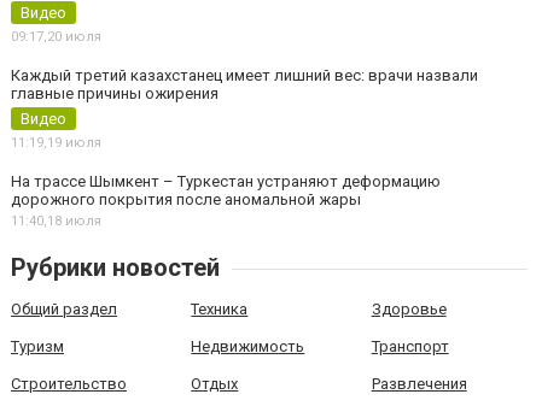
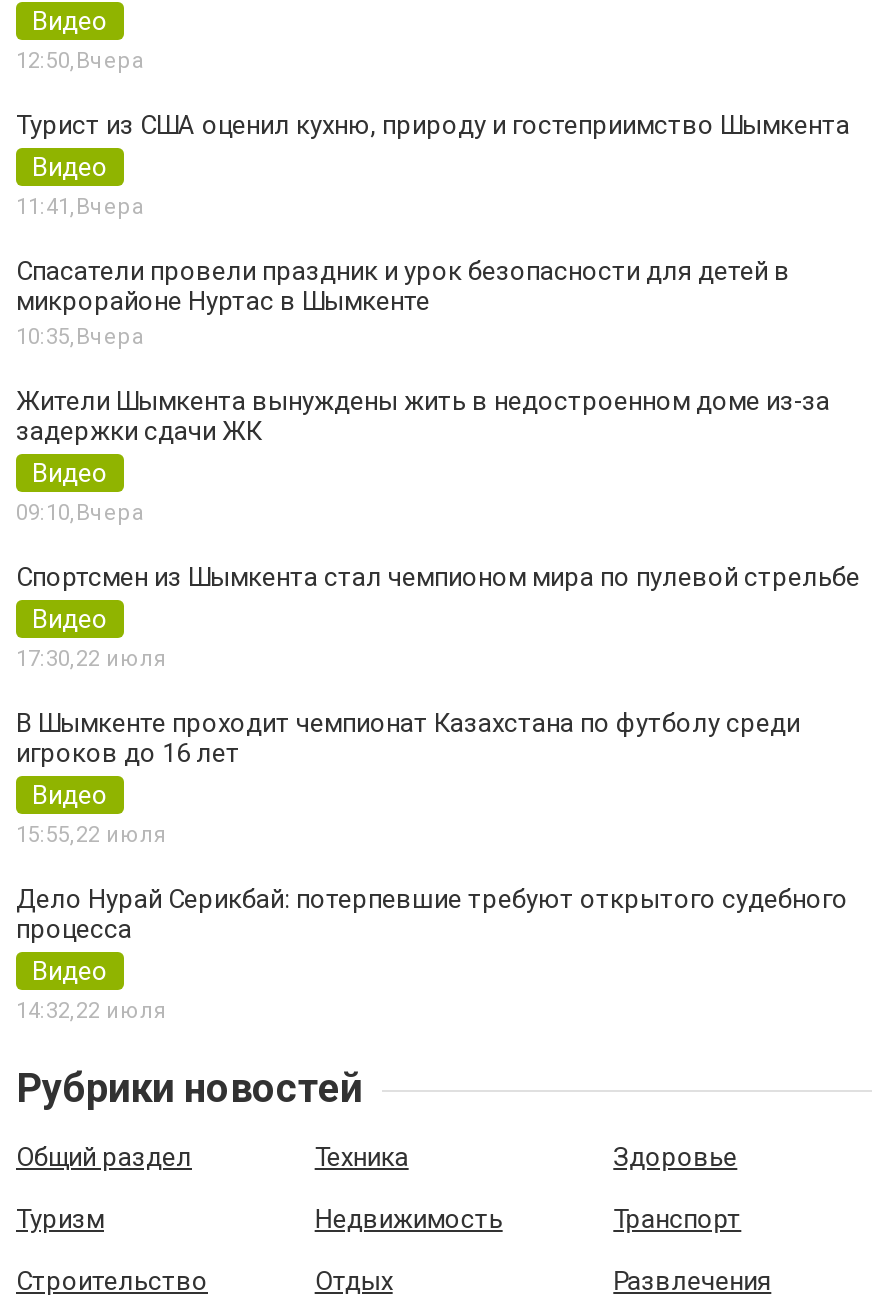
[11,29,101,45] 09:17, 20 июля -> [16,48,144,74] 12:50, Вчера
[11,66,478,103] Каждый третий казахстанец имеет лишний вес: врачи назвали | главные причины ожирения -> [16,110,850,140] Турист из США оценил кухню, природу и гостеприимство Шымкента
[11,135,441,229] 11:19,19 июля | На трассе Шымкент – Туркестан устраняют деформацию | дорожного покрытия после аномальной жары | 11:40,18 июля -> [16,194,860,1024] 11:41, Вчера | Спасатели провели праздник и урок безопасности для детей в | микрорайоне Нуртас в Шымкенте | 10:35, Вчера | Жители Шымкента вынуждены жить в недостроенном доме из-за | задержки сдачи ЖК | Видео | 09:10, Вчера | Спортсмен из Шымкента стал чемпионом мира по пулевой стрельбе | Видео | 17:30,22 июля | В Шымкенте проходит чемпионат Казахстана по футболу среди | игроков до 16 лет | Видео | 15:55,22 июля | Дело Нурай Серикбай: потерпевшие требуют открытого судебного | процесса | Видео | 14:32,22 июля

